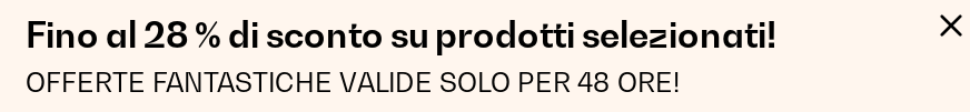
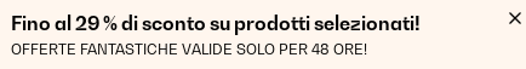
[26,12,778,57] Fino al 28 % di sconto su prodotti selezionati! -> [11,11,421,35] Fino al 29 % di sconto su prodotti selezionati!

